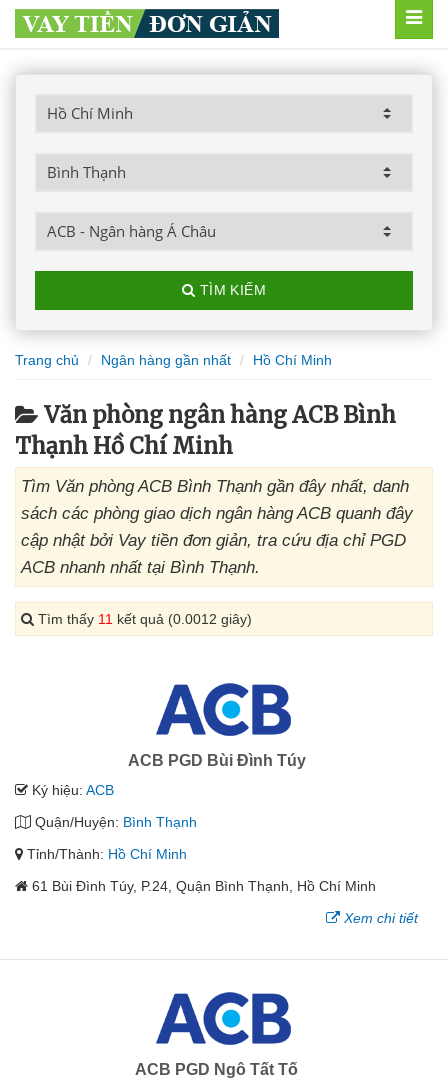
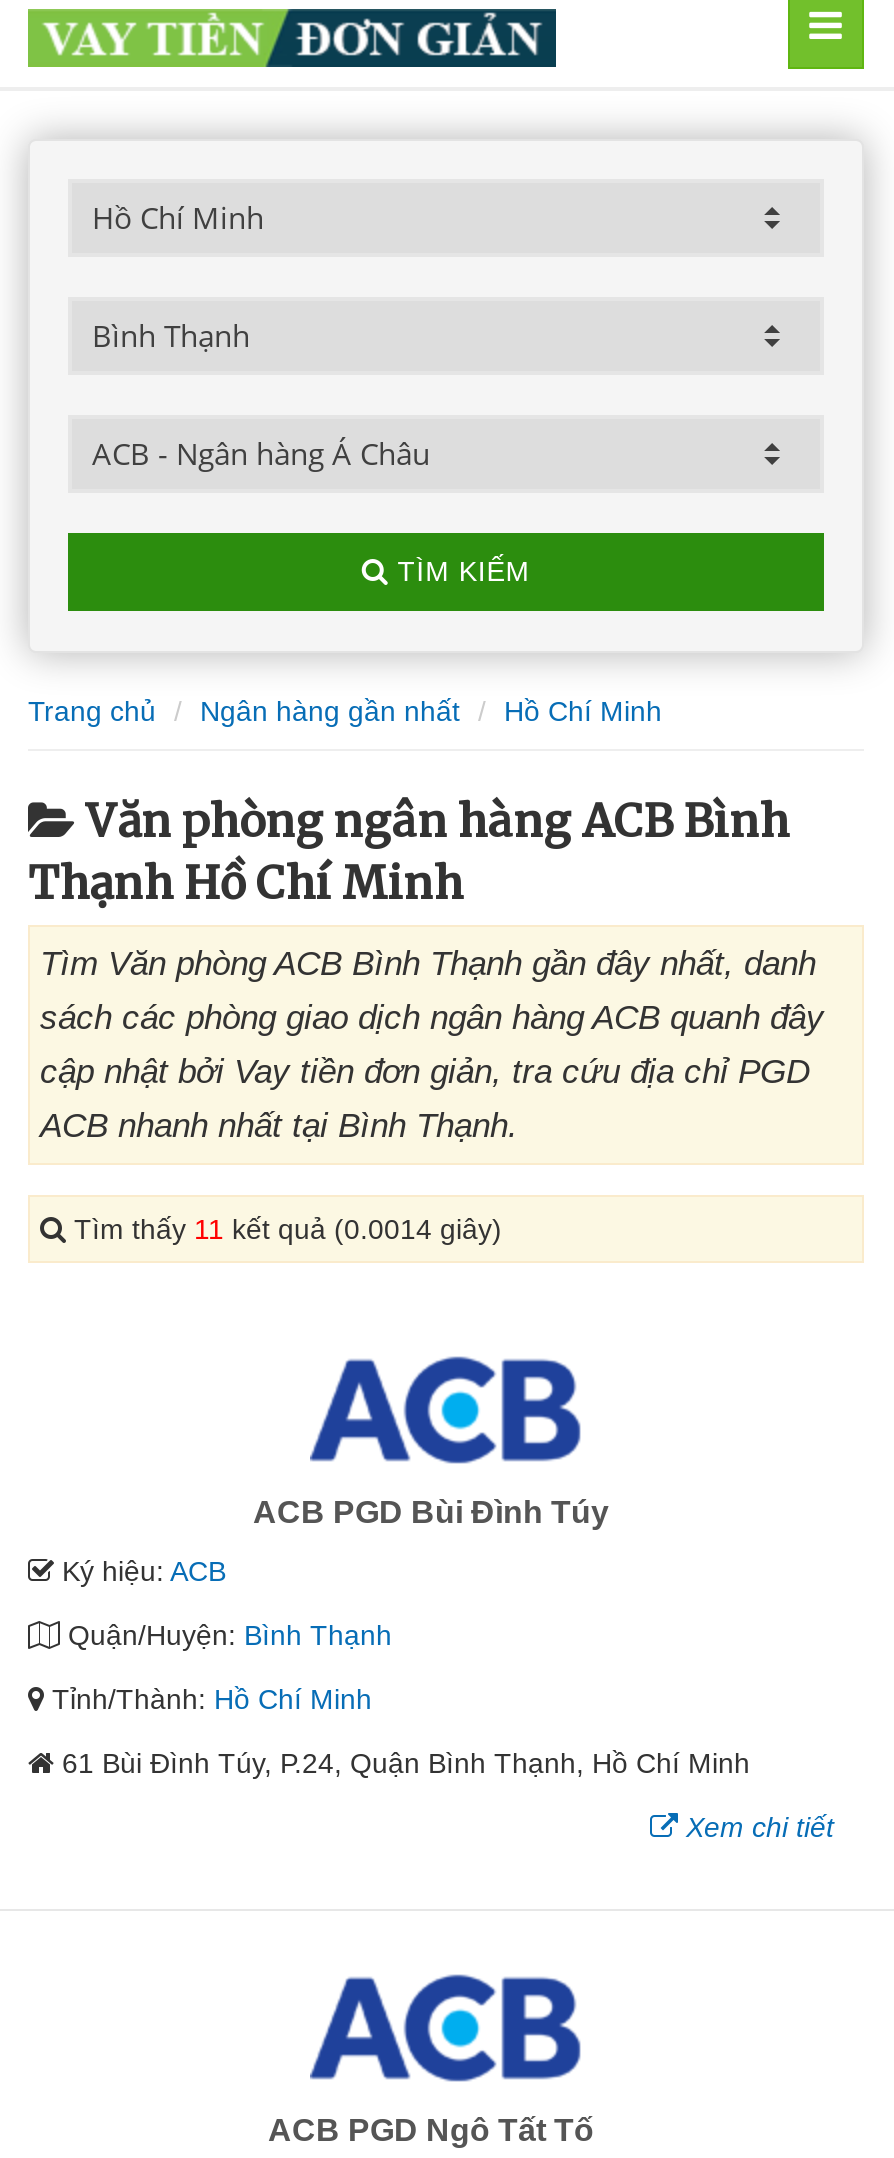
[34,611,252,627] Tìm thấy 11 kết quả (0.0012 giây) -> [66,1213,502,1245] Tìm thấy 11 kết quả (0.0014 giây)

